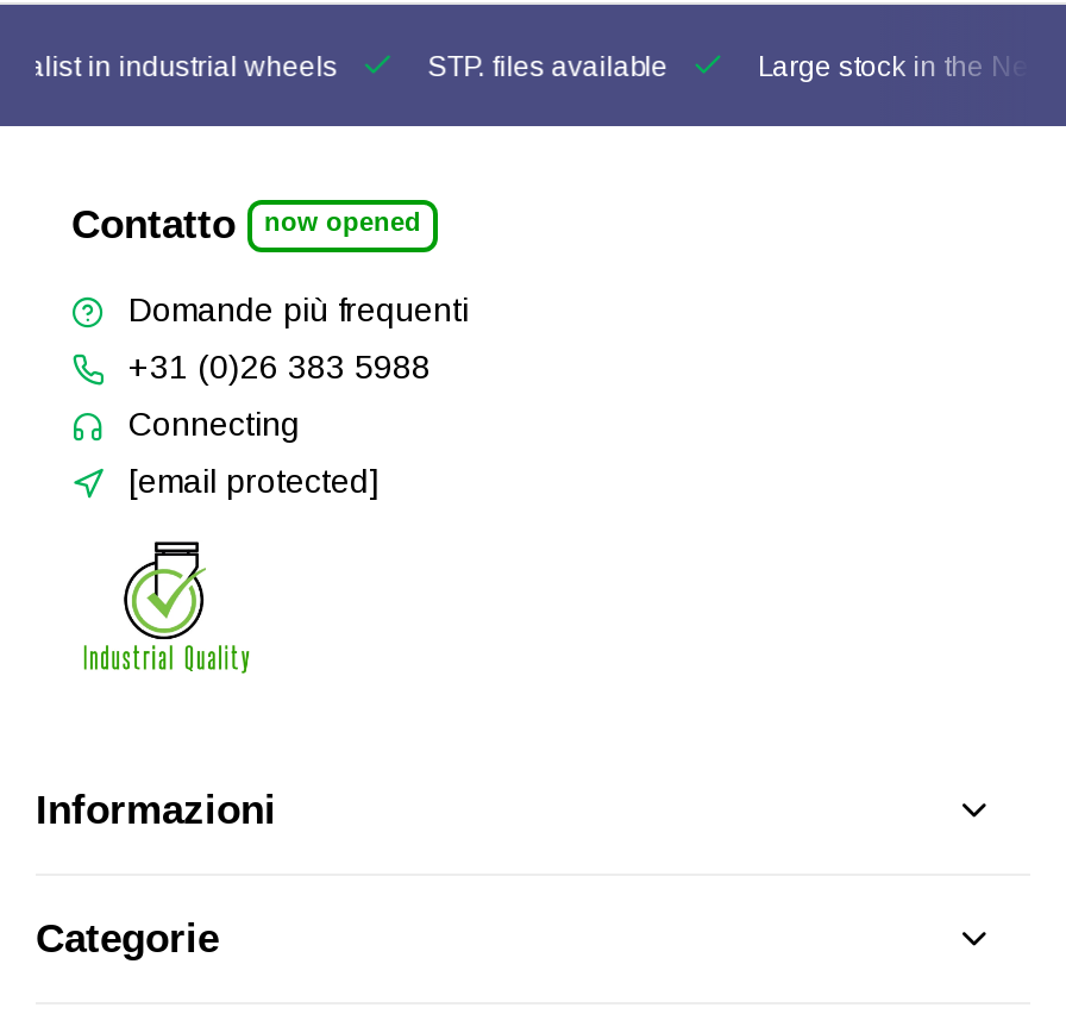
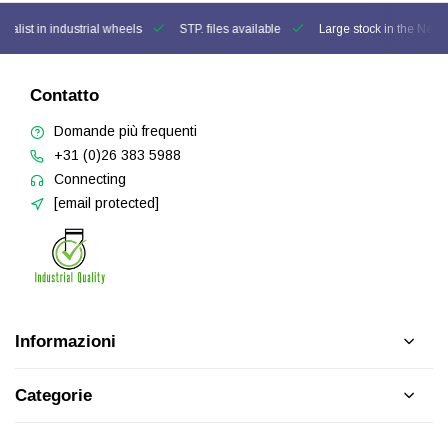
[264,206,421,234] now opened -> none

